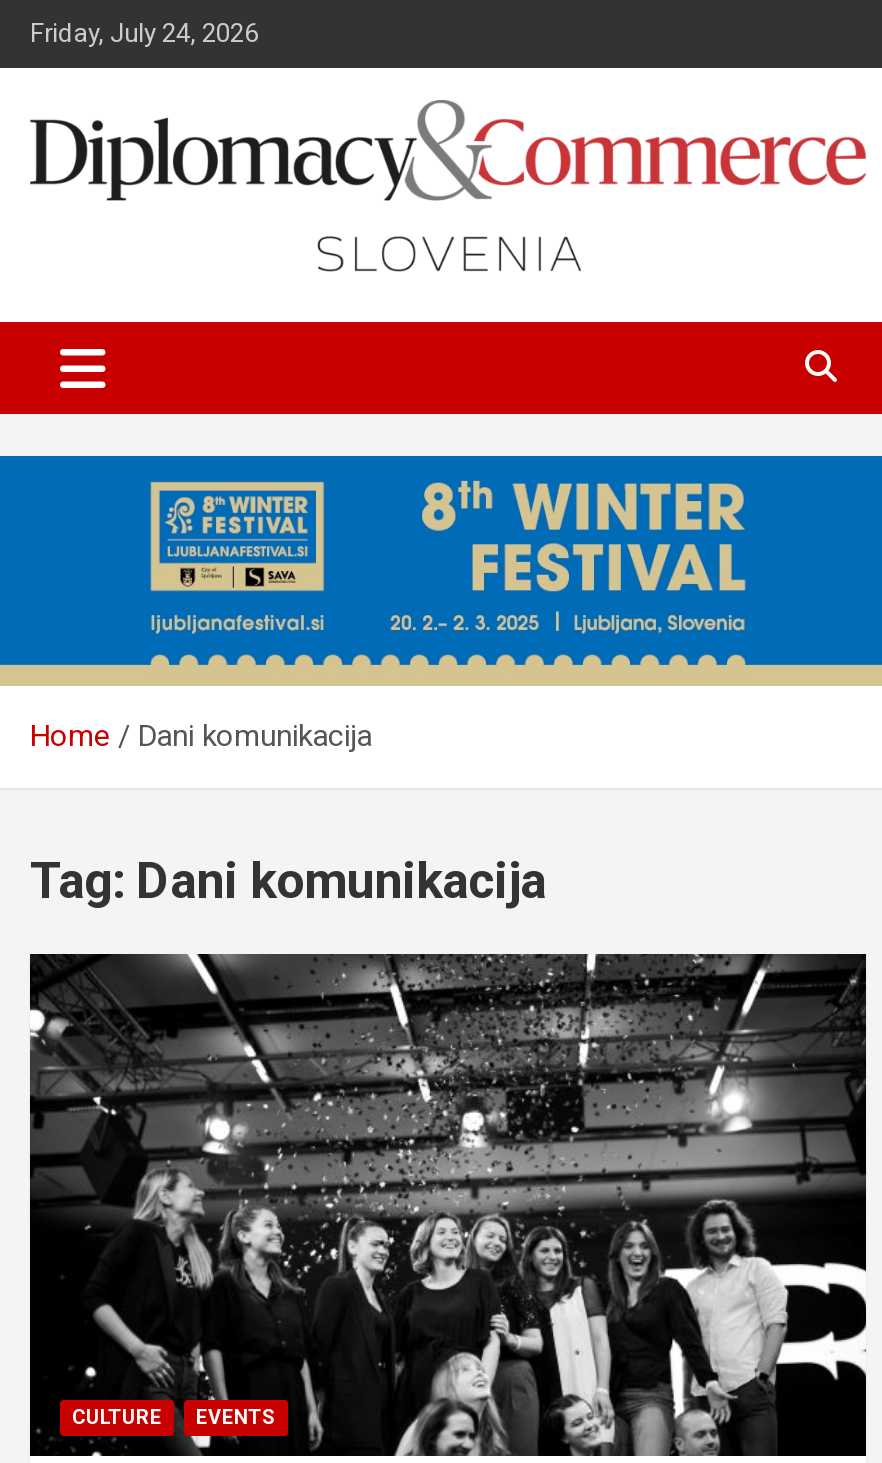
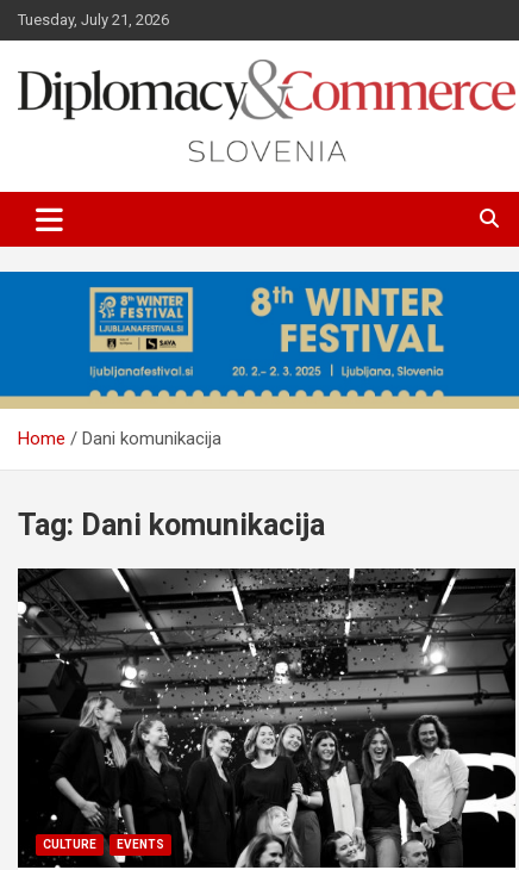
[30,18,258,48] Friday, July 24, 2026 -> [18,11,169,29] Tuesday, July 21, 2026

